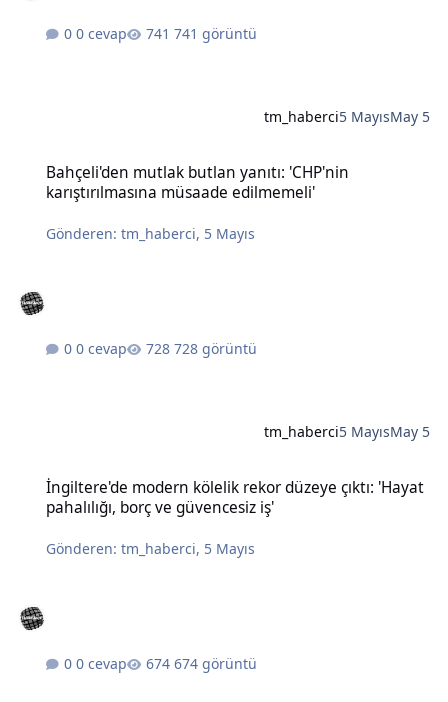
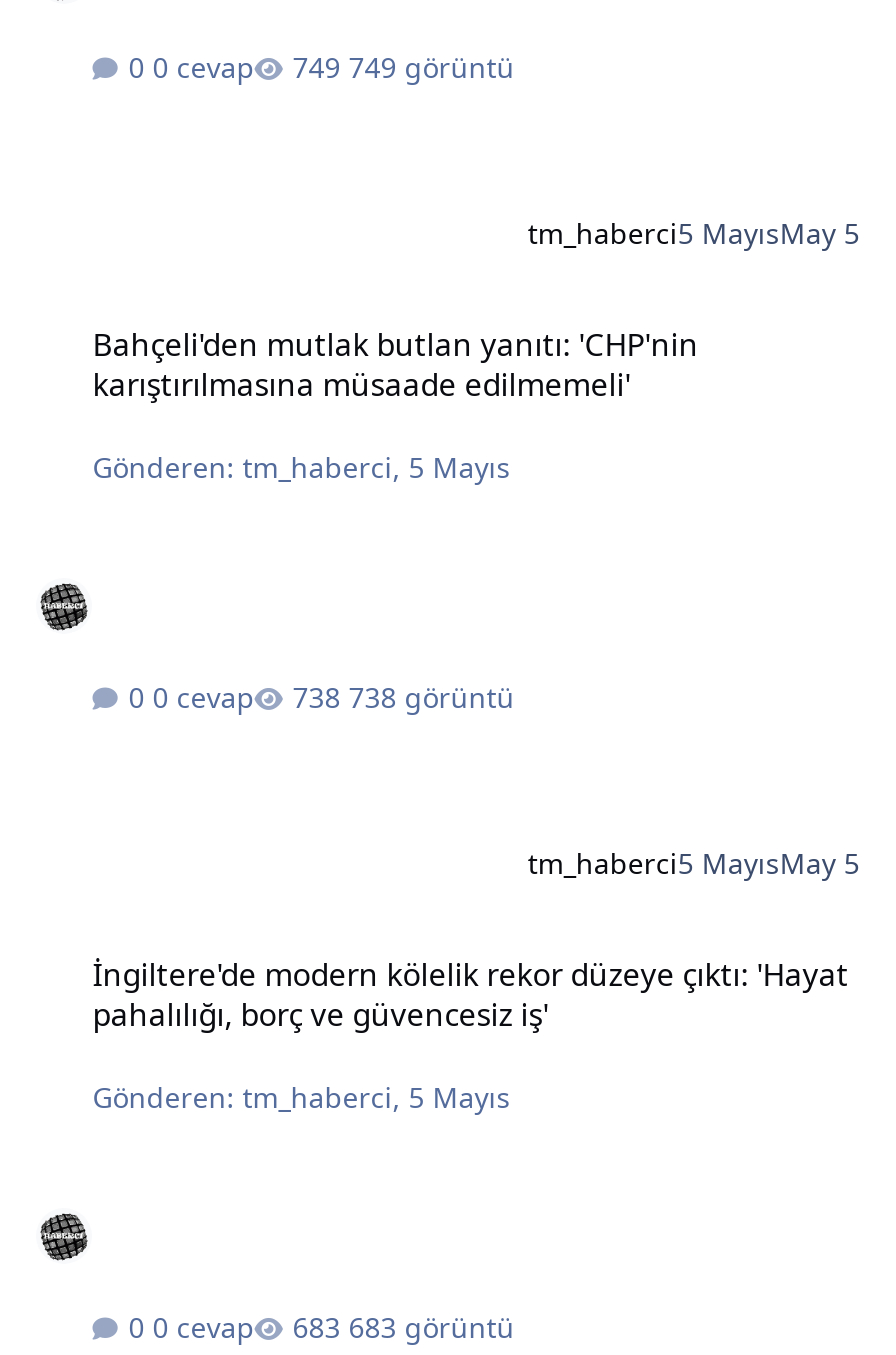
[174,24,257,43] 741 görüntü -> [348,48,514,86] 749 görüntü
[174,339,257,358] 728 görüntü -> [348,678,514,716] 738 görüntü
[174,654,257,673] 674 görüntü -> [348,1308,514,1346] 683 görüntü

